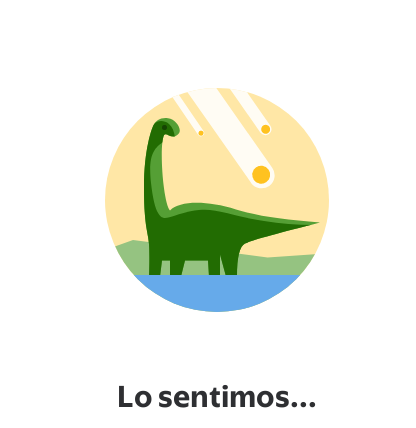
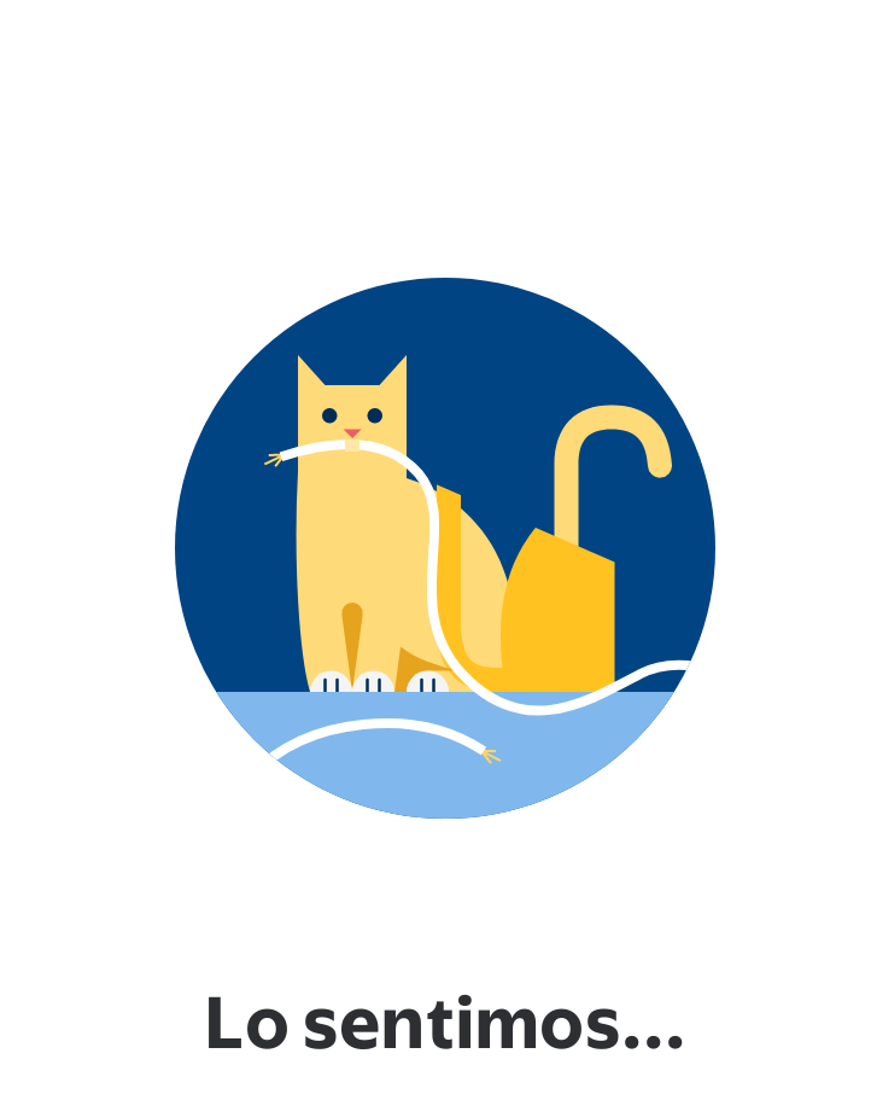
[105,88,329,289] [image] -> [173,275,718,766] [image]

